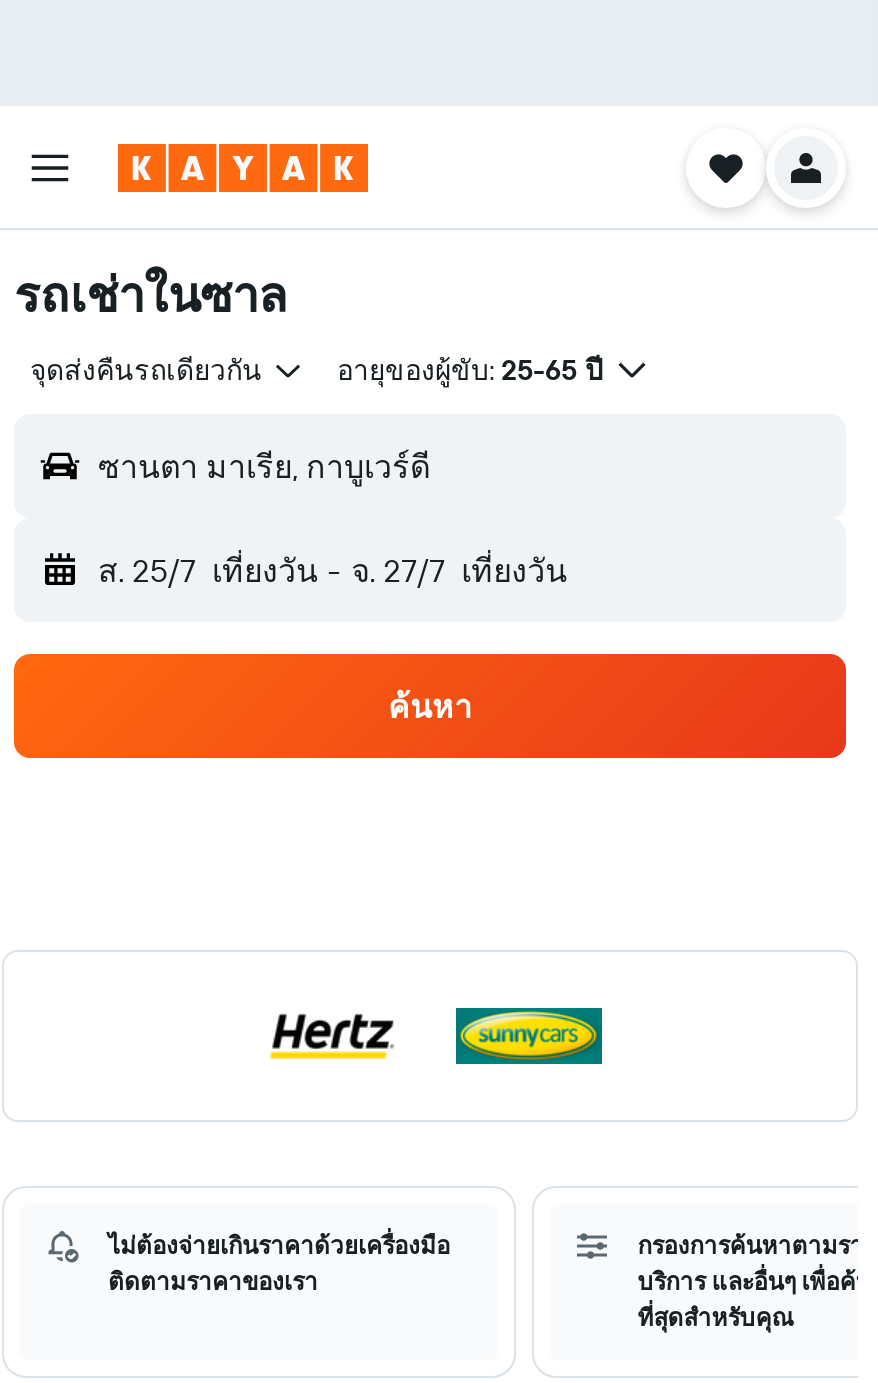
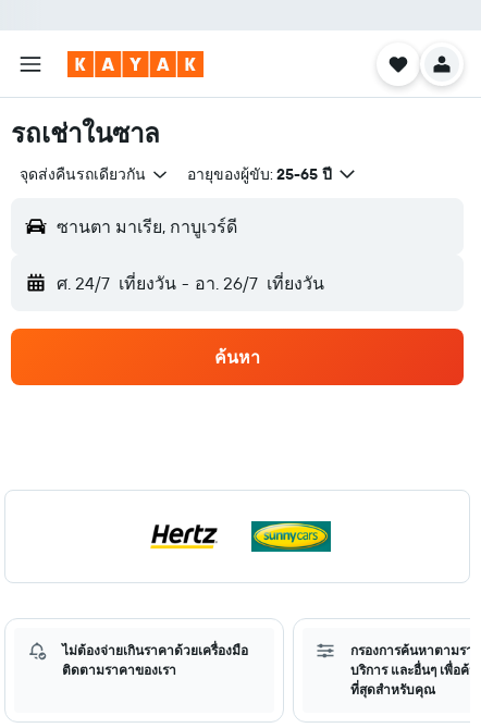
[98,550,567,590] ส. 25/7 เที่ยงวัน - จ. 27/7 เที่ยงวัน -> [57,272,324,294] ศ. 24/7 เที่ยงวัน - อา. 26/7 เที่ยงวัน

